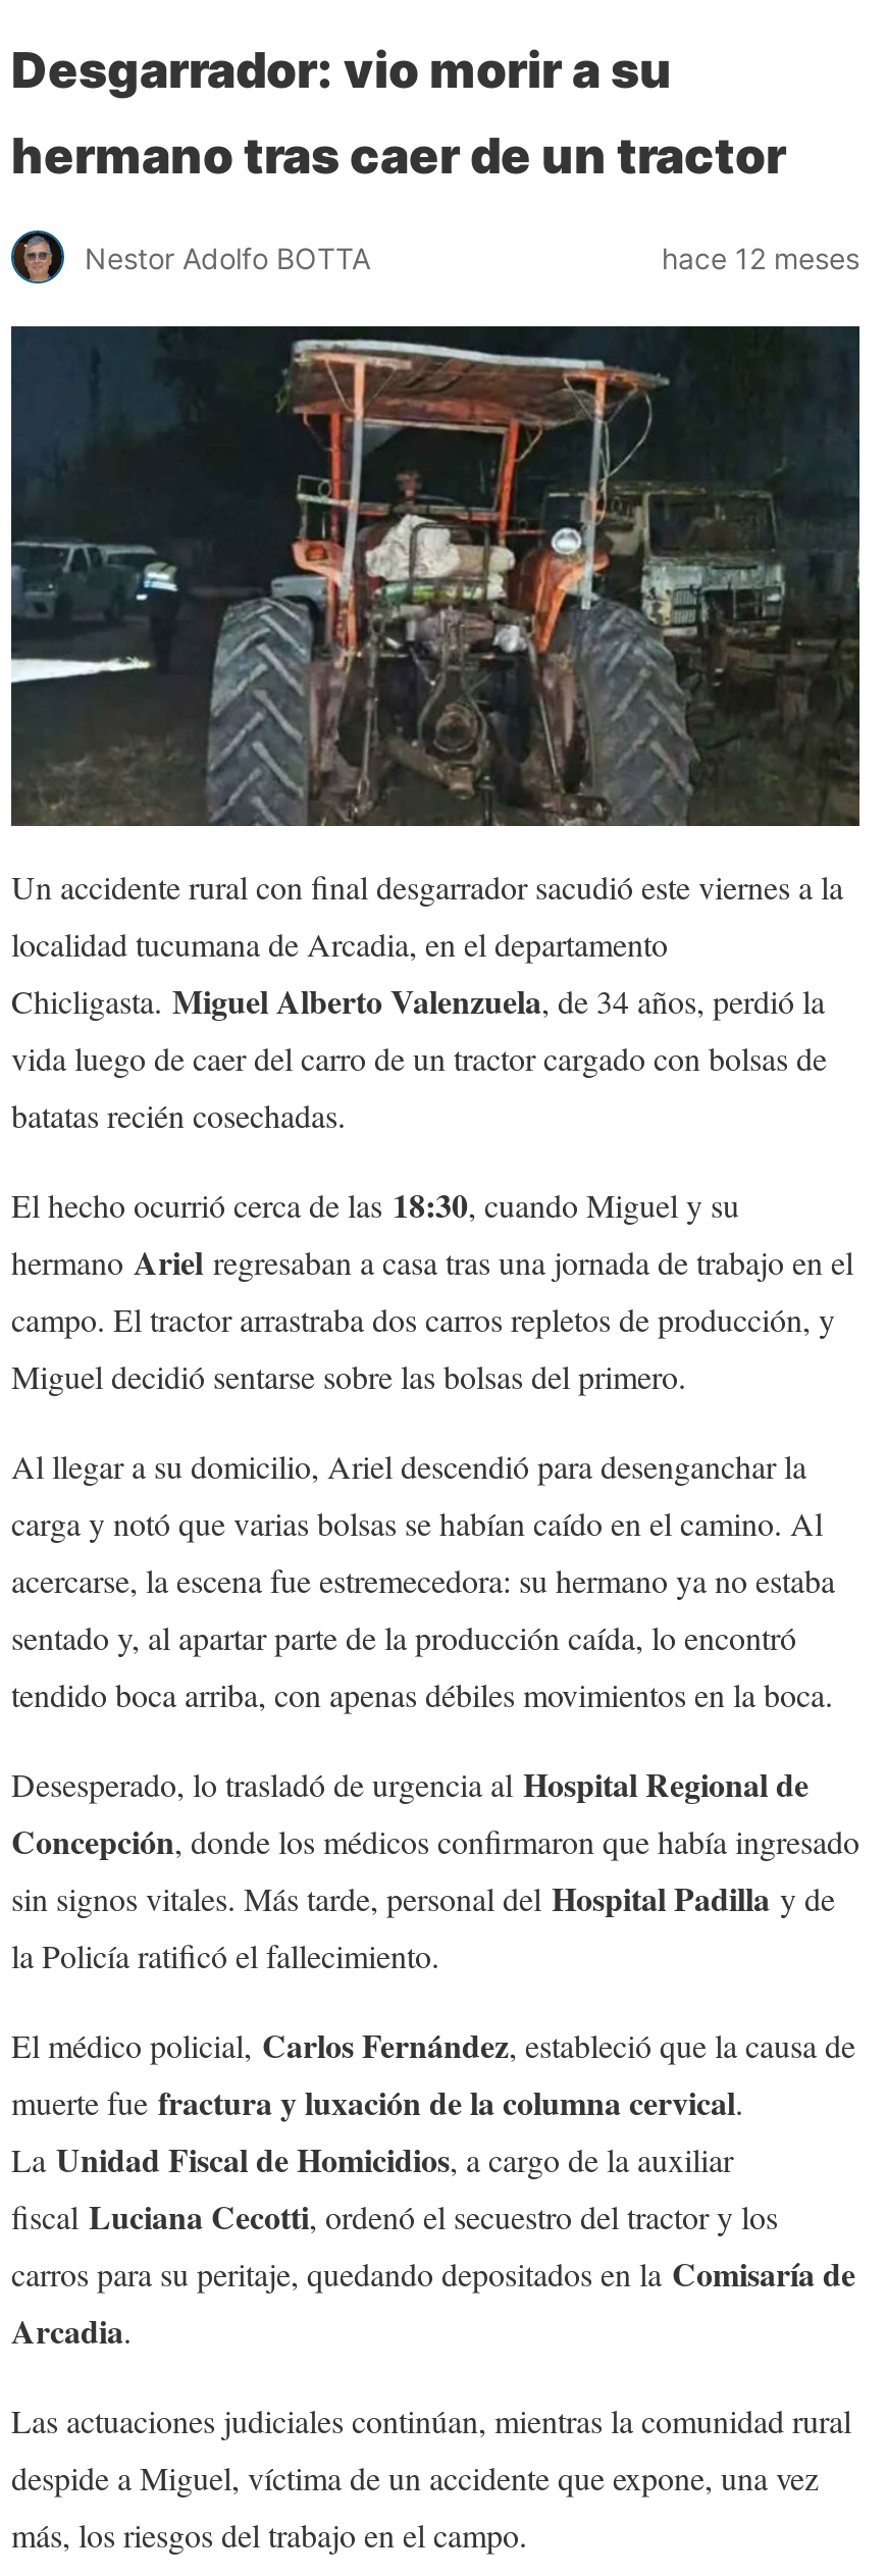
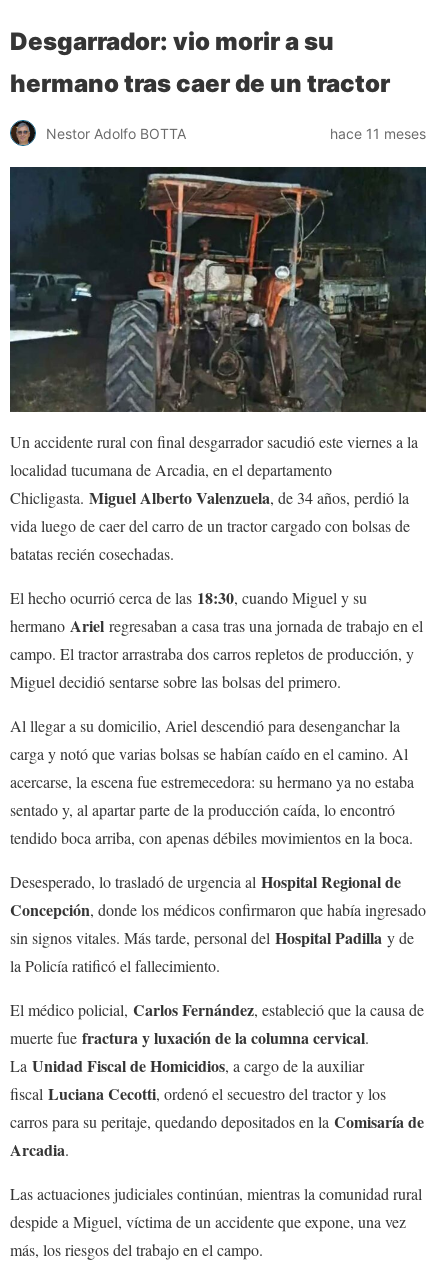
[662,240,859,274] hace 12 meses -> [330,124,426,141] hace 11 meses

